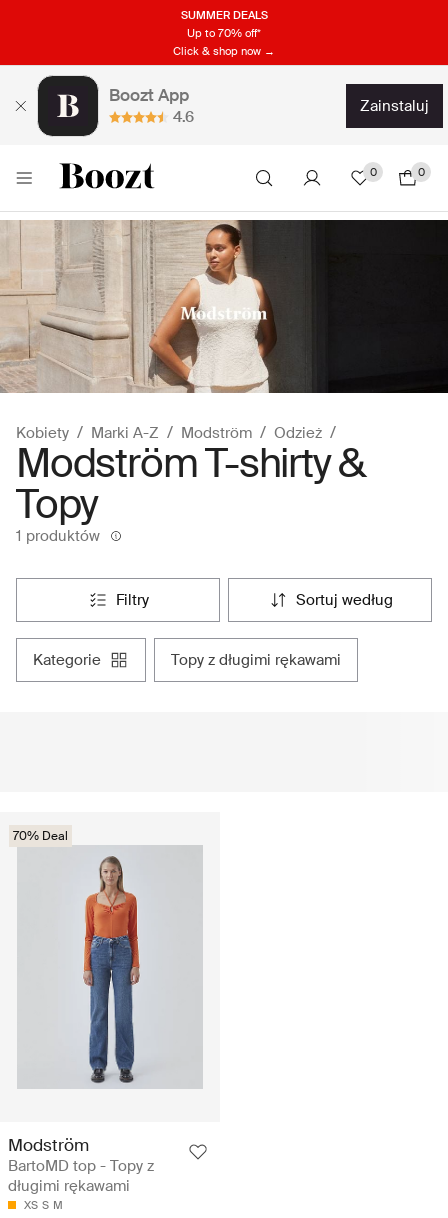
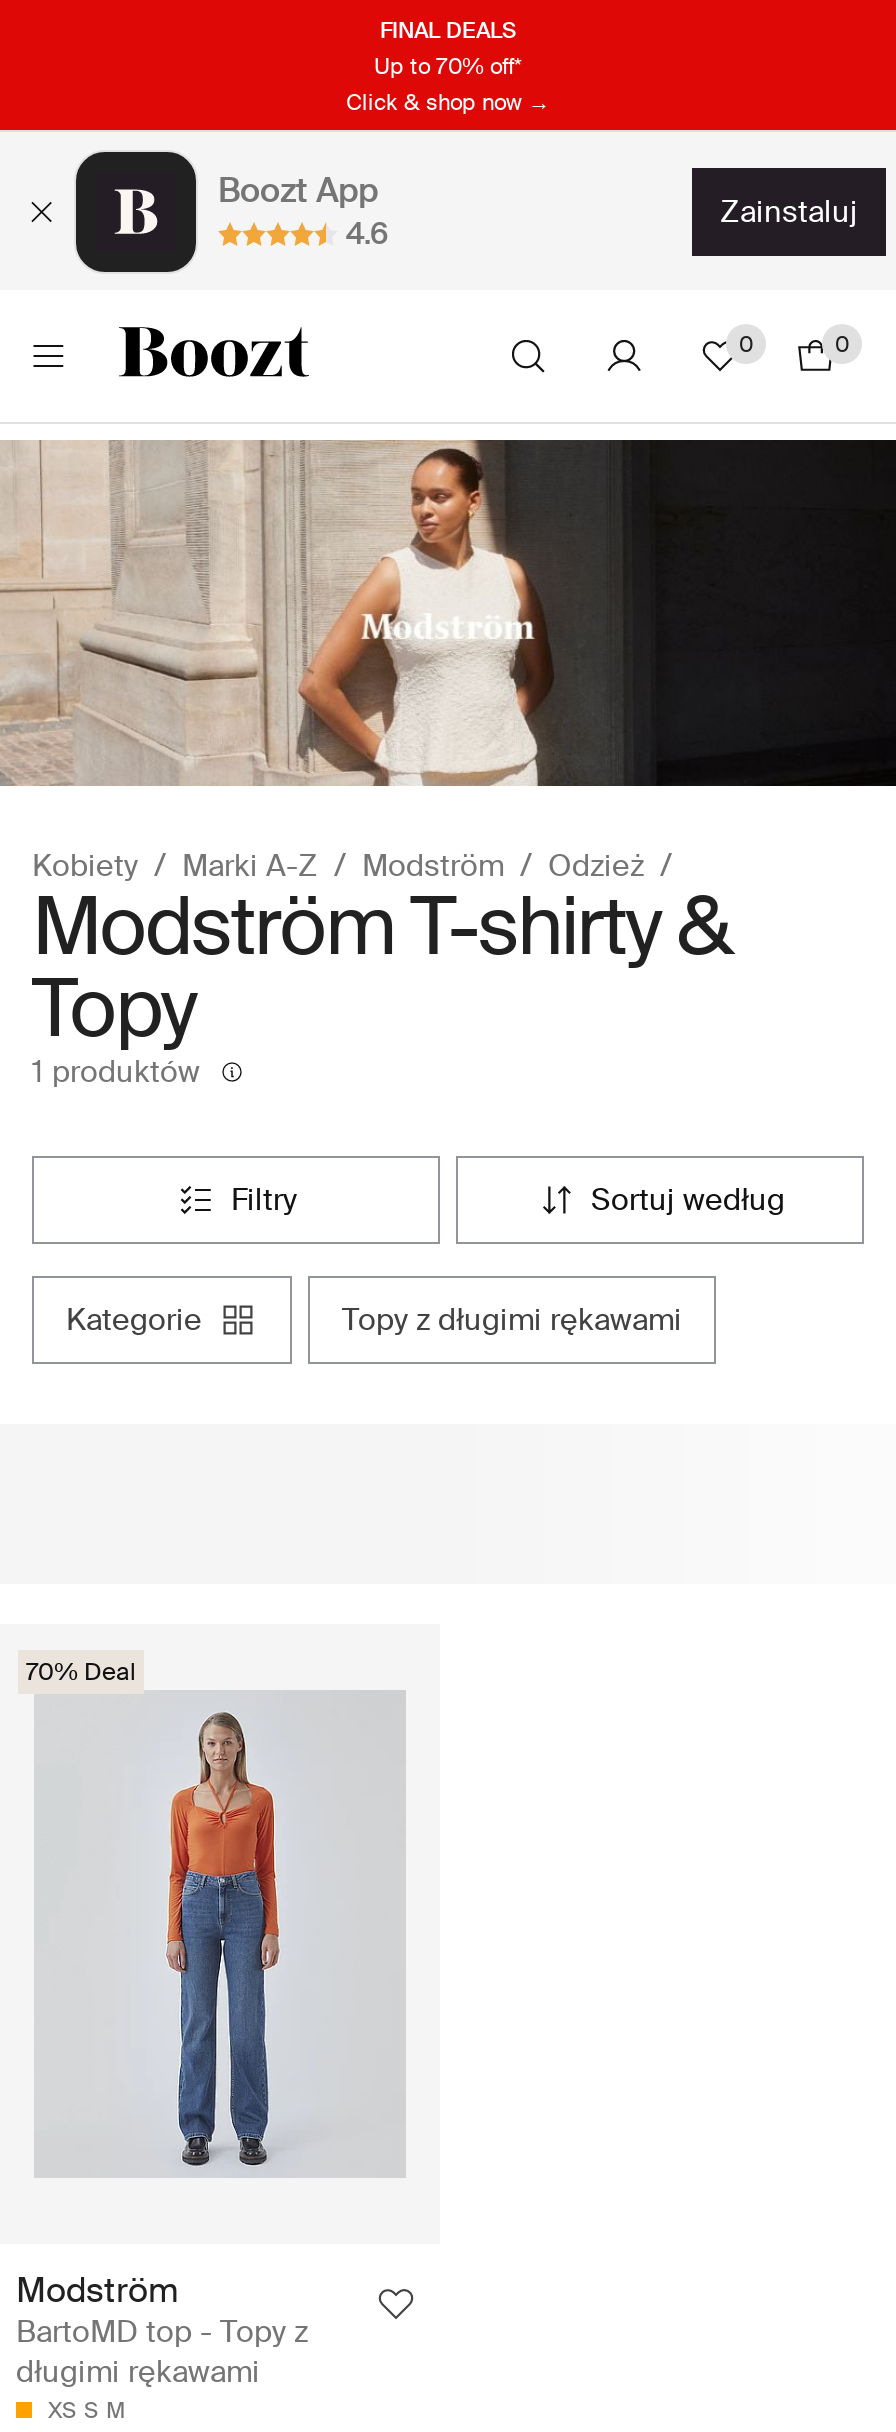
[180,7,267,21] SUMMER DEALS -> [380,15,516,43] FINAL DEALS

